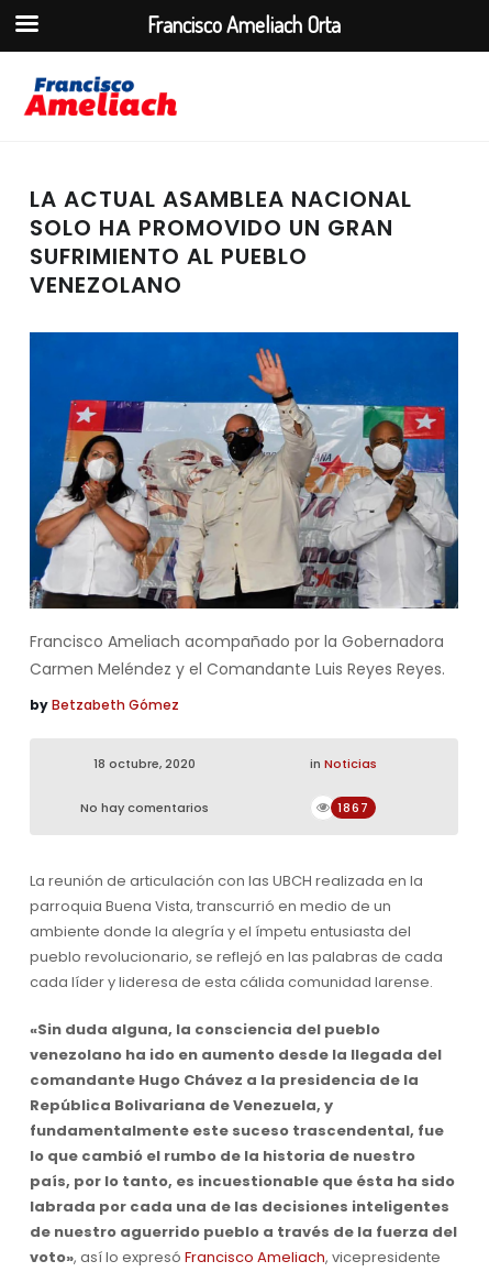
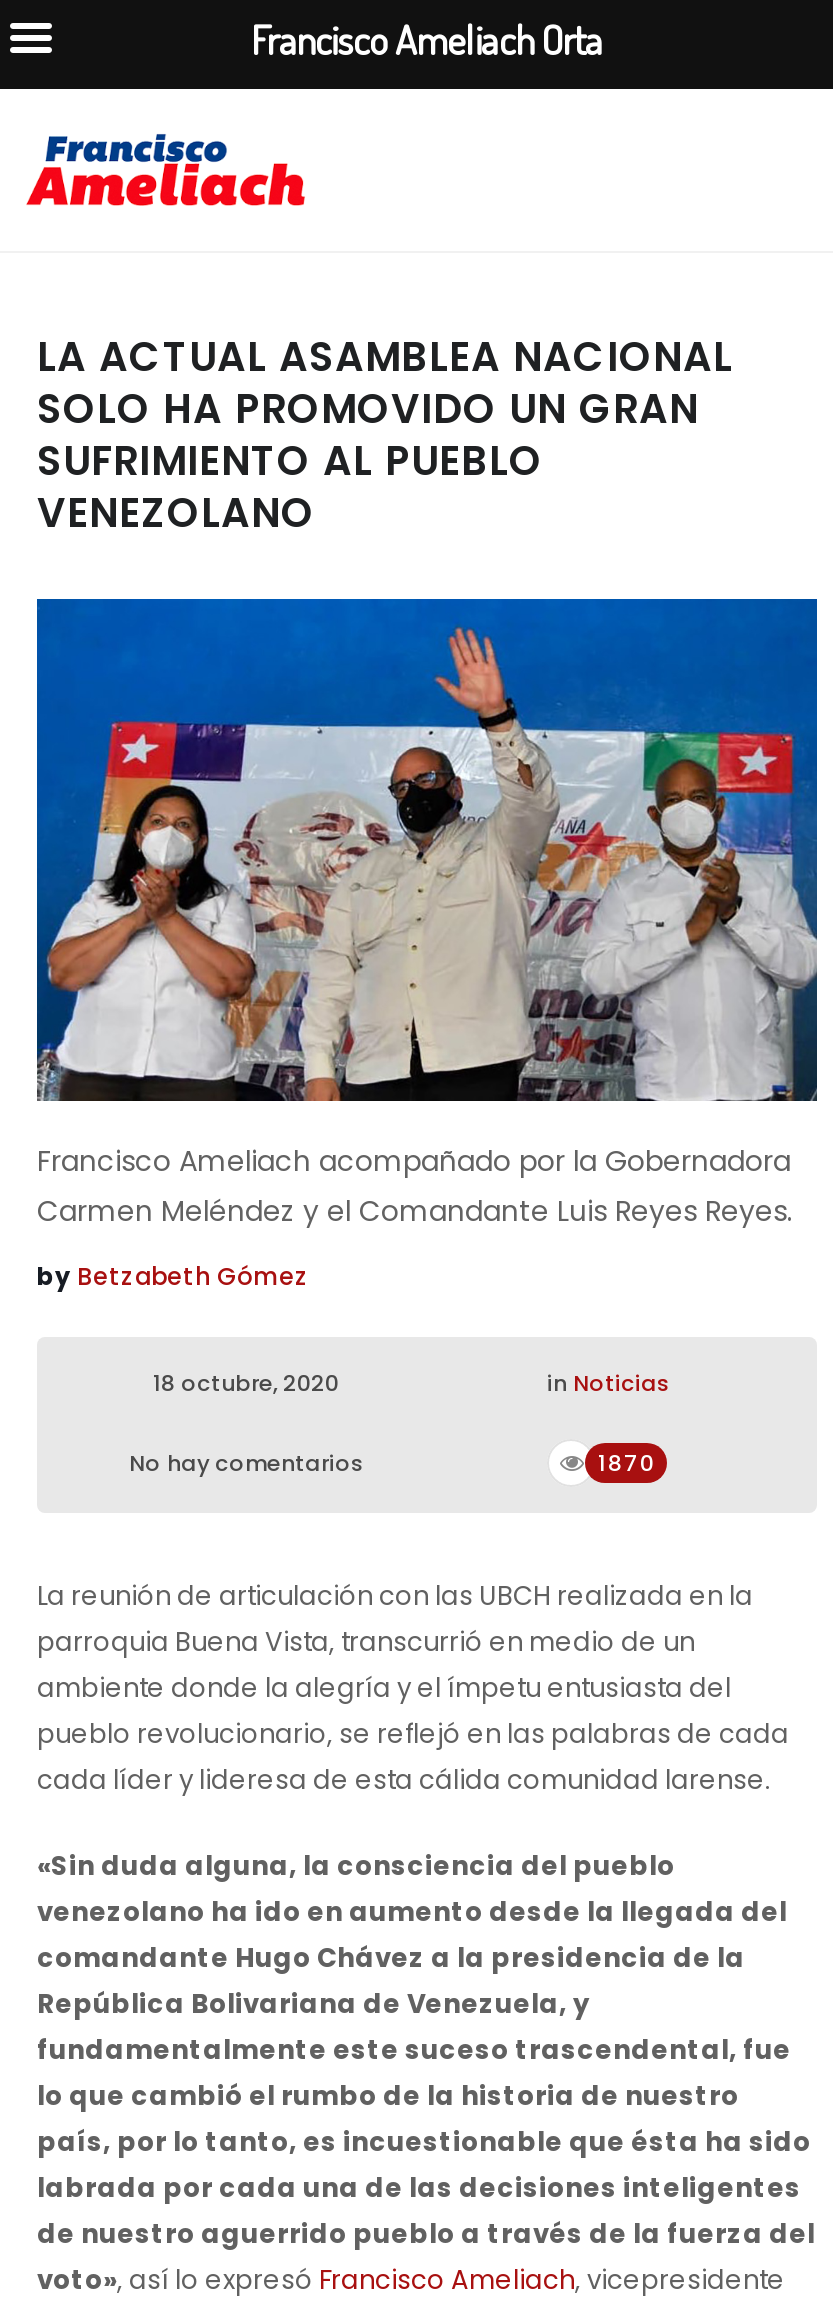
[338,799,370,817] 1867 -> [598,1448,656,1480] 1870

